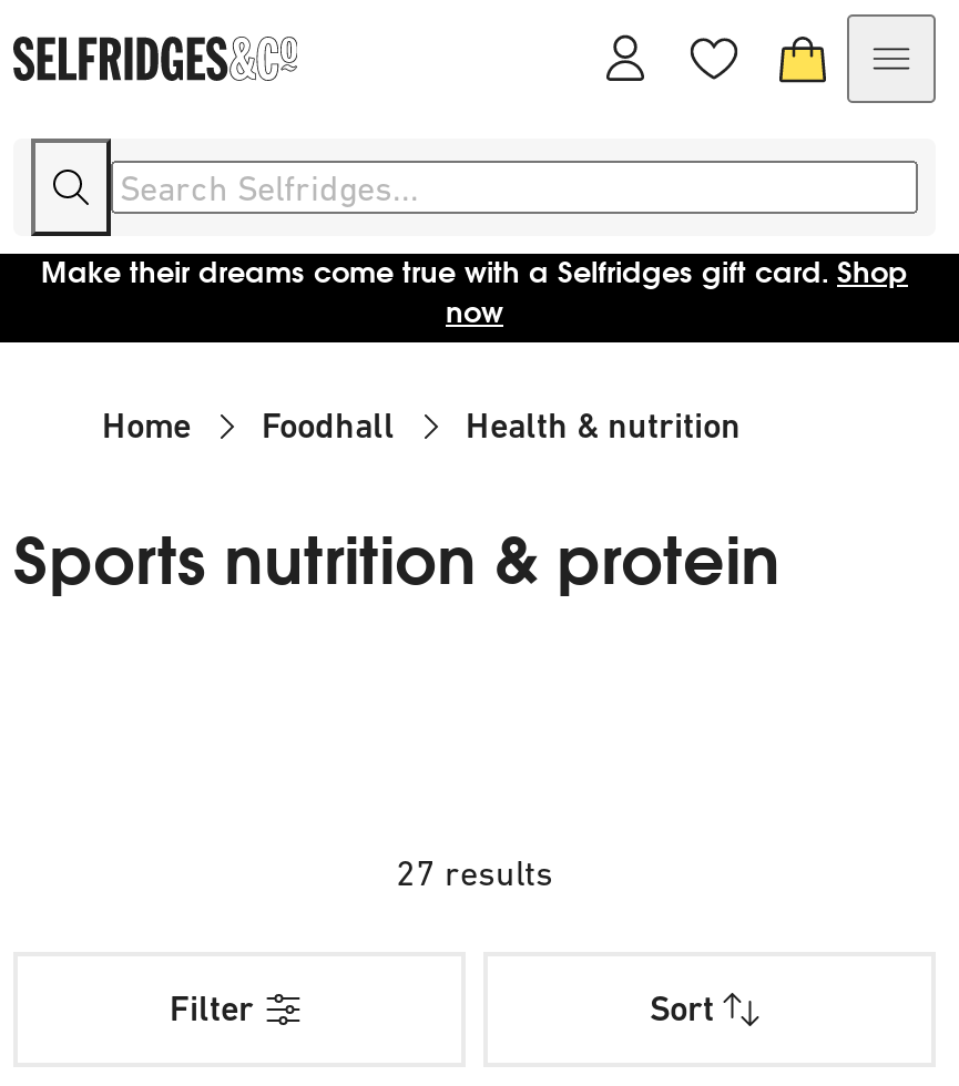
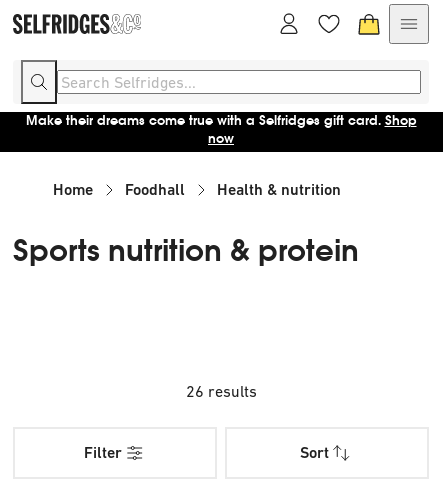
[396,852,553,892] 27 results -> [185,382,256,400] 26 results

